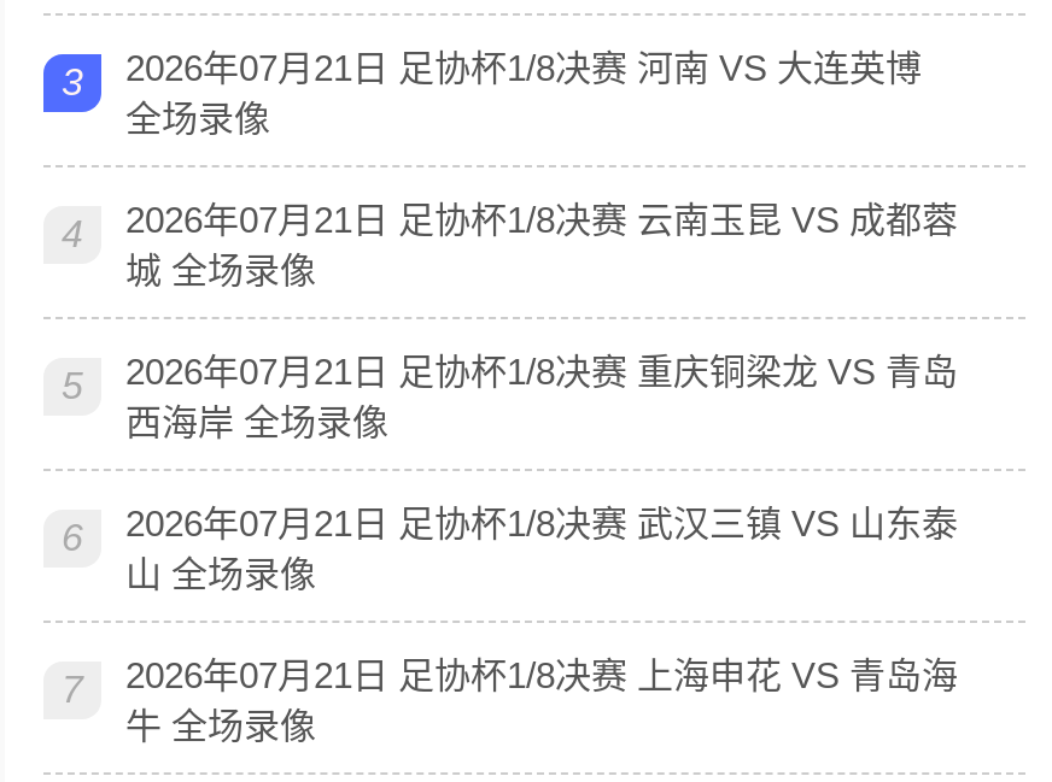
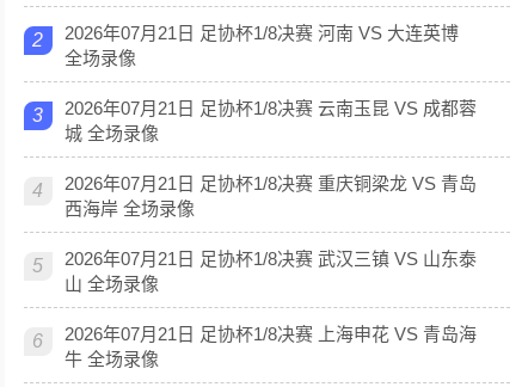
[62,47,922,102] 3 2026年07月21日 足协杯1/8决赛 河南 VS 大连英博 -> [33,23,459,50] 2 2026年07月21日 足协杯1/8决赛 河南 VS 大连英博
[62,199,958,254] 4 2026年07月21日 足协杯1/8决赛 云南玉昆 VS 成都蓉 -> [33,98,477,125] 3 2026年07月21日 足协杯1/8决赛 云南玉昆 VS 成都蓉
[62,351,958,406] 5 2026年07月21日 足协杯1/8决赛 重庆铜梁龙 VS 青岛 -> [33,173,477,201] 4 2026年07月21日 足协杯1/8决赛 重庆铜梁龙 VS 青岛
[62,502,958,558] 6 2026年07月21日 足协杯1/8决赛 武汉三镇 VS 山东泰 -> [33,248,477,276] 5 2026年07月21日 足协杯1/8决赛 武汉三镇 VS 山东泰
[62,654,958,710] 7 2026年07月21日 足协杯1/8决赛 上海申花 VS 青岛海 -> [33,324,477,351] 6 2026年07月21日 足协杯1/8决赛 上海申花 VS 青岛海

